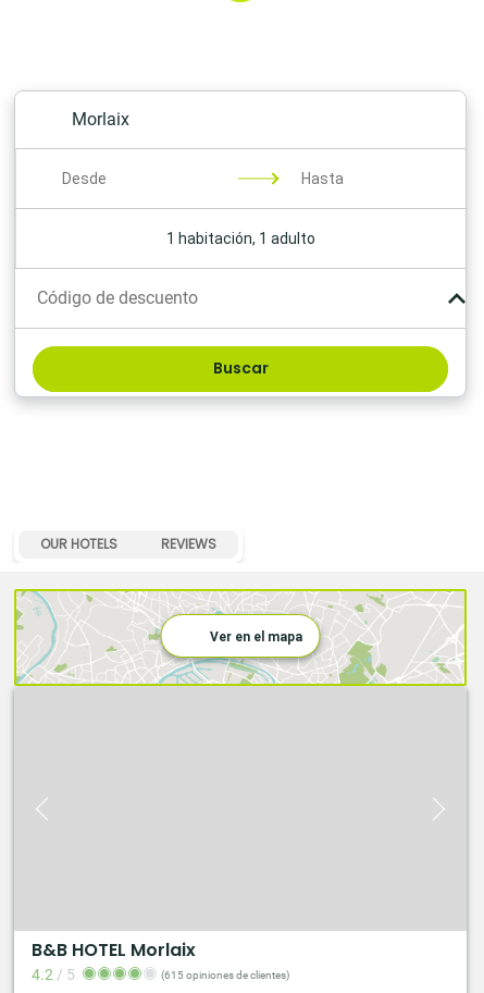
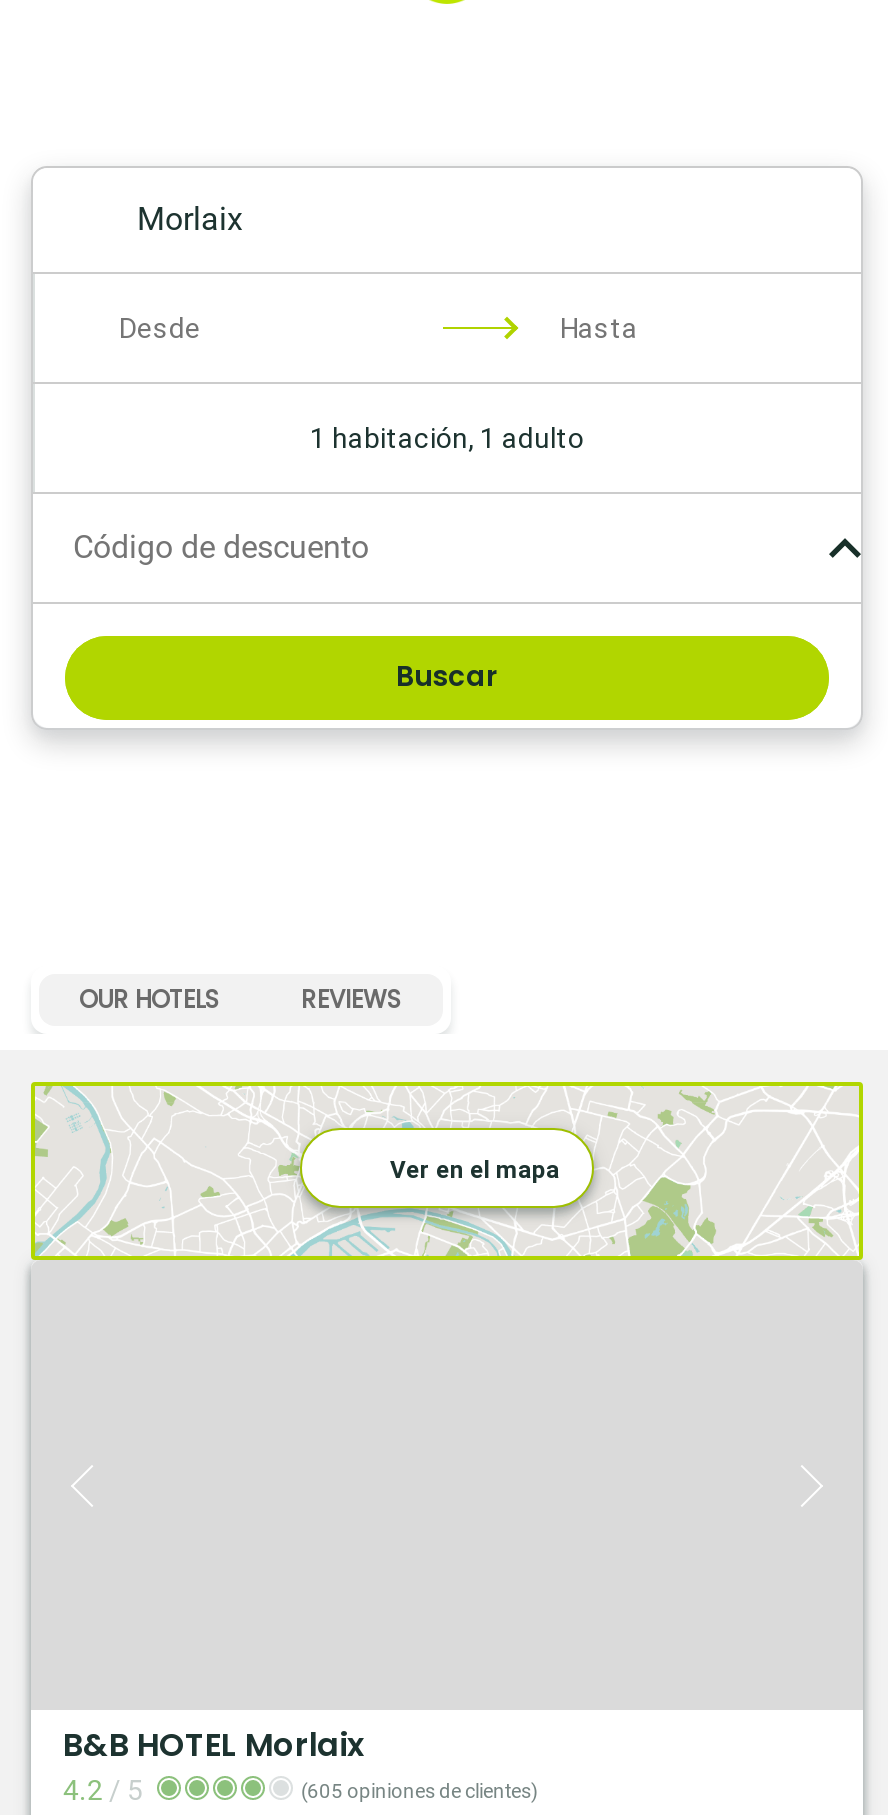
[161,969,289,981] (615 opiniones de clientes) -> [301,1780,537,1802] (605 opiniones de clientes)

